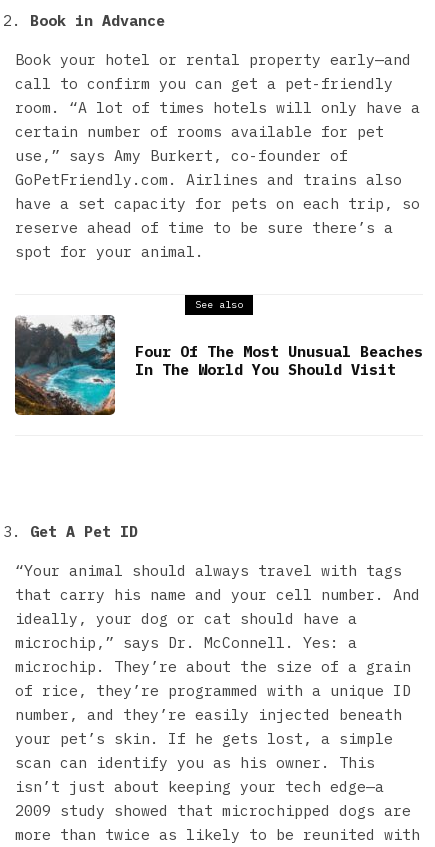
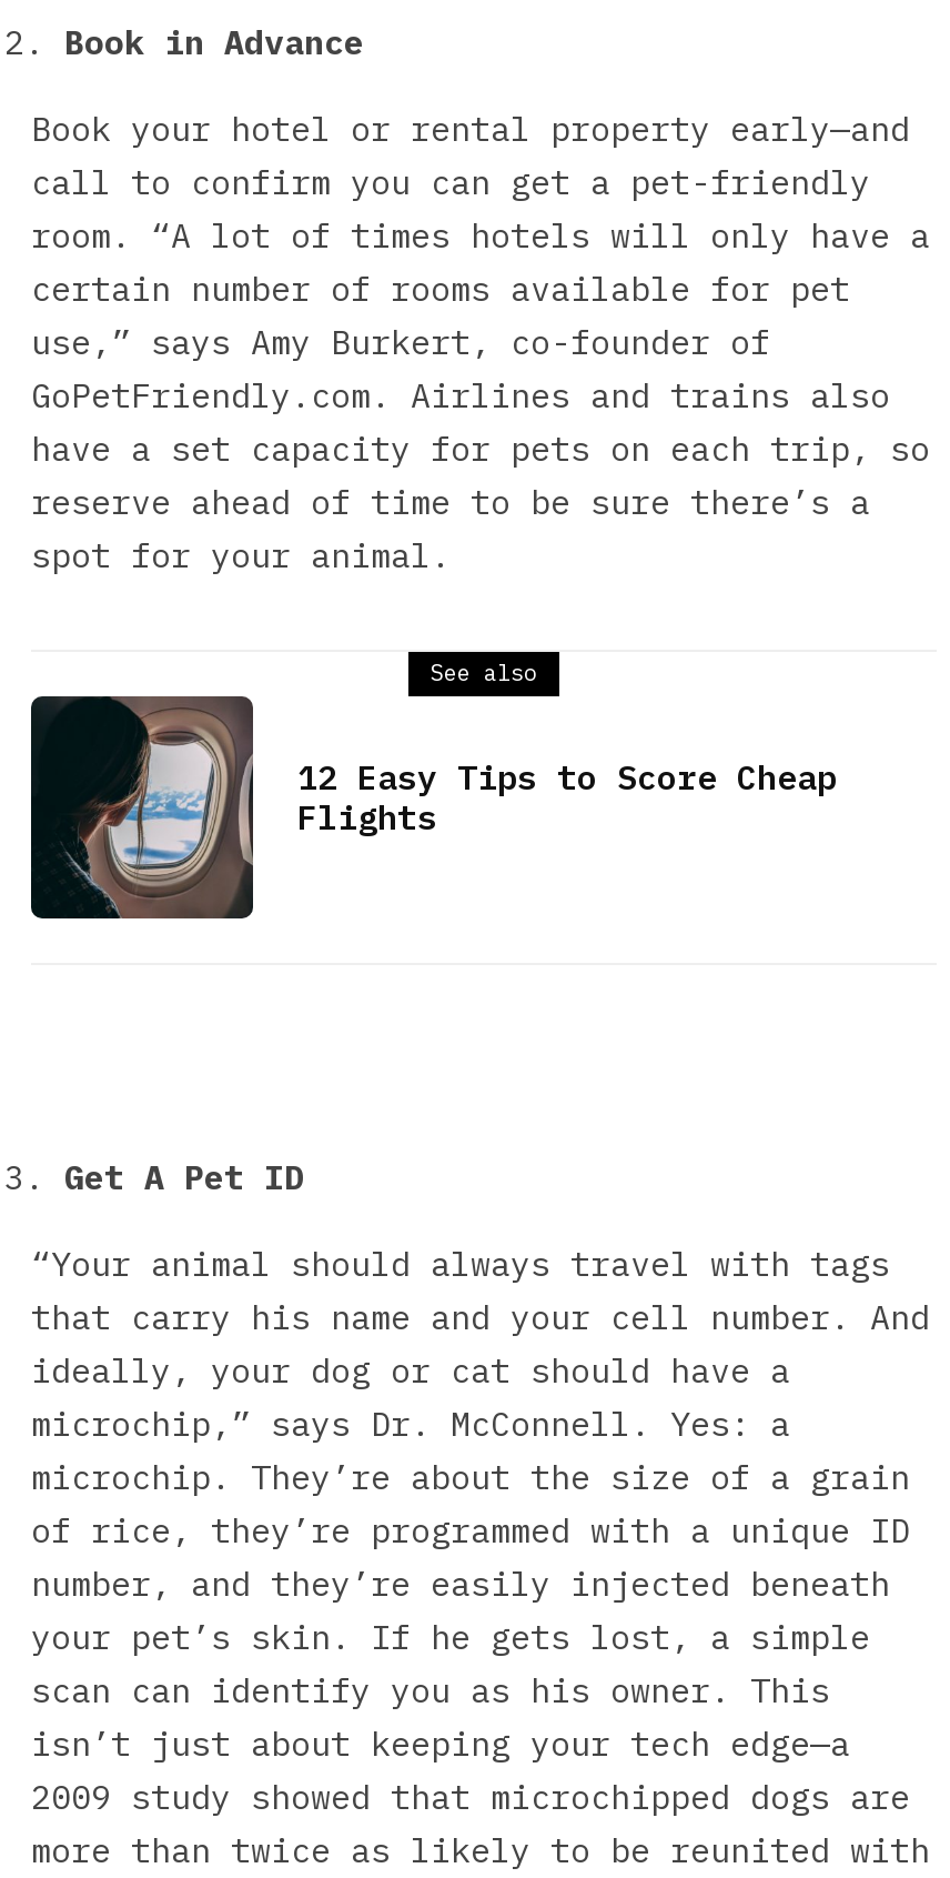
[14,315,423,416] [image] | Four Of The Most Unusual Beaches | In The World You Should Visit -> [29,694,837,921] [image] | 12 Easy Tips to Score Cheap | Flights

